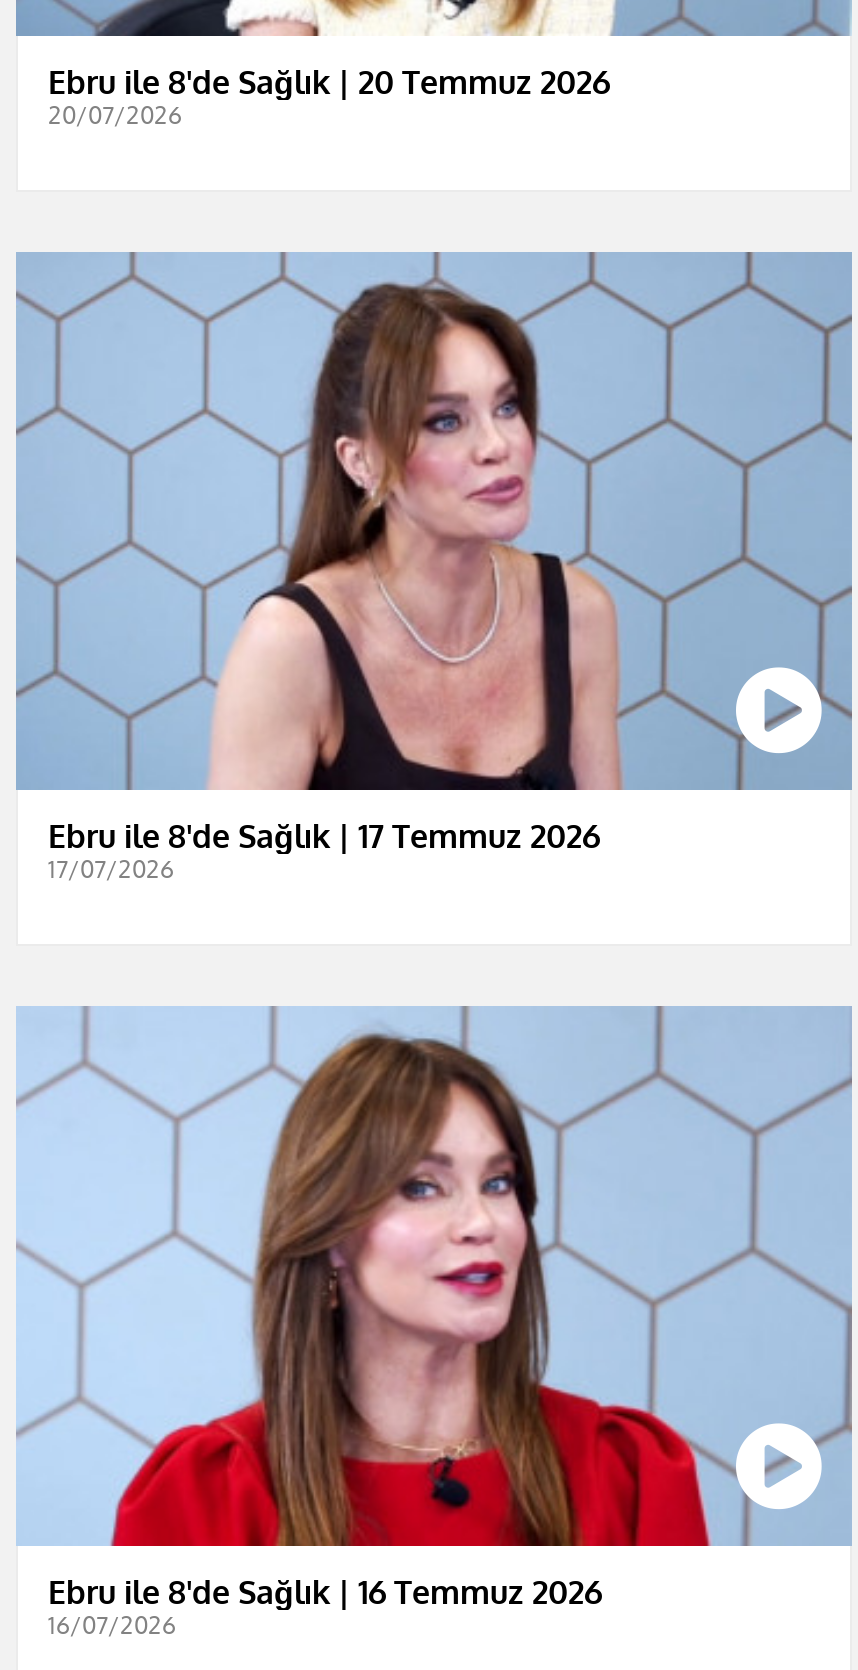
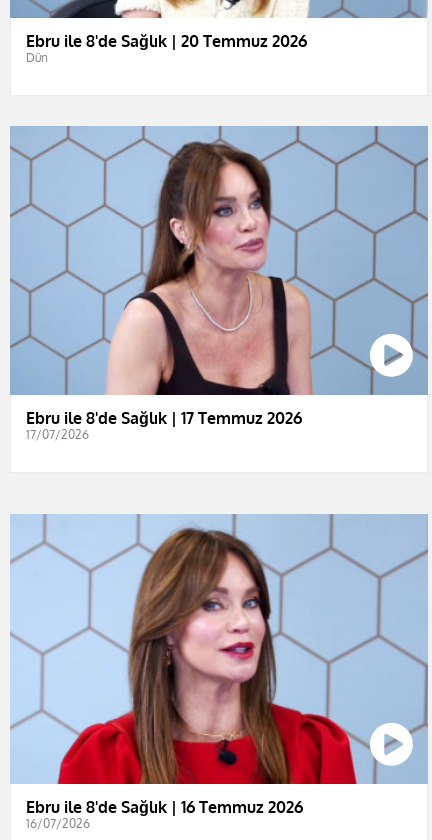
[48,100,182,130] 20/07/2026 -> [26,50,48,65] Dün

